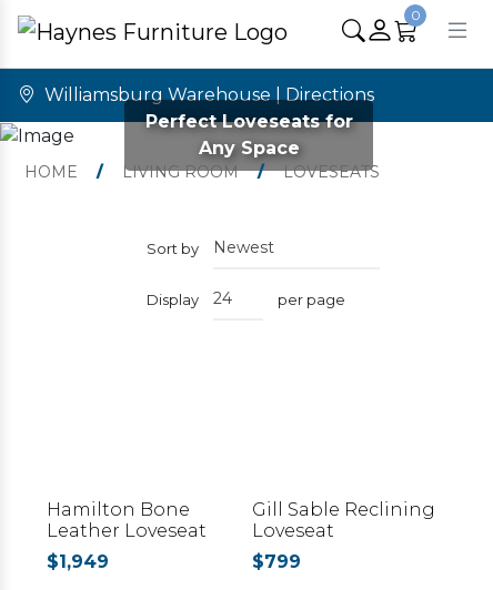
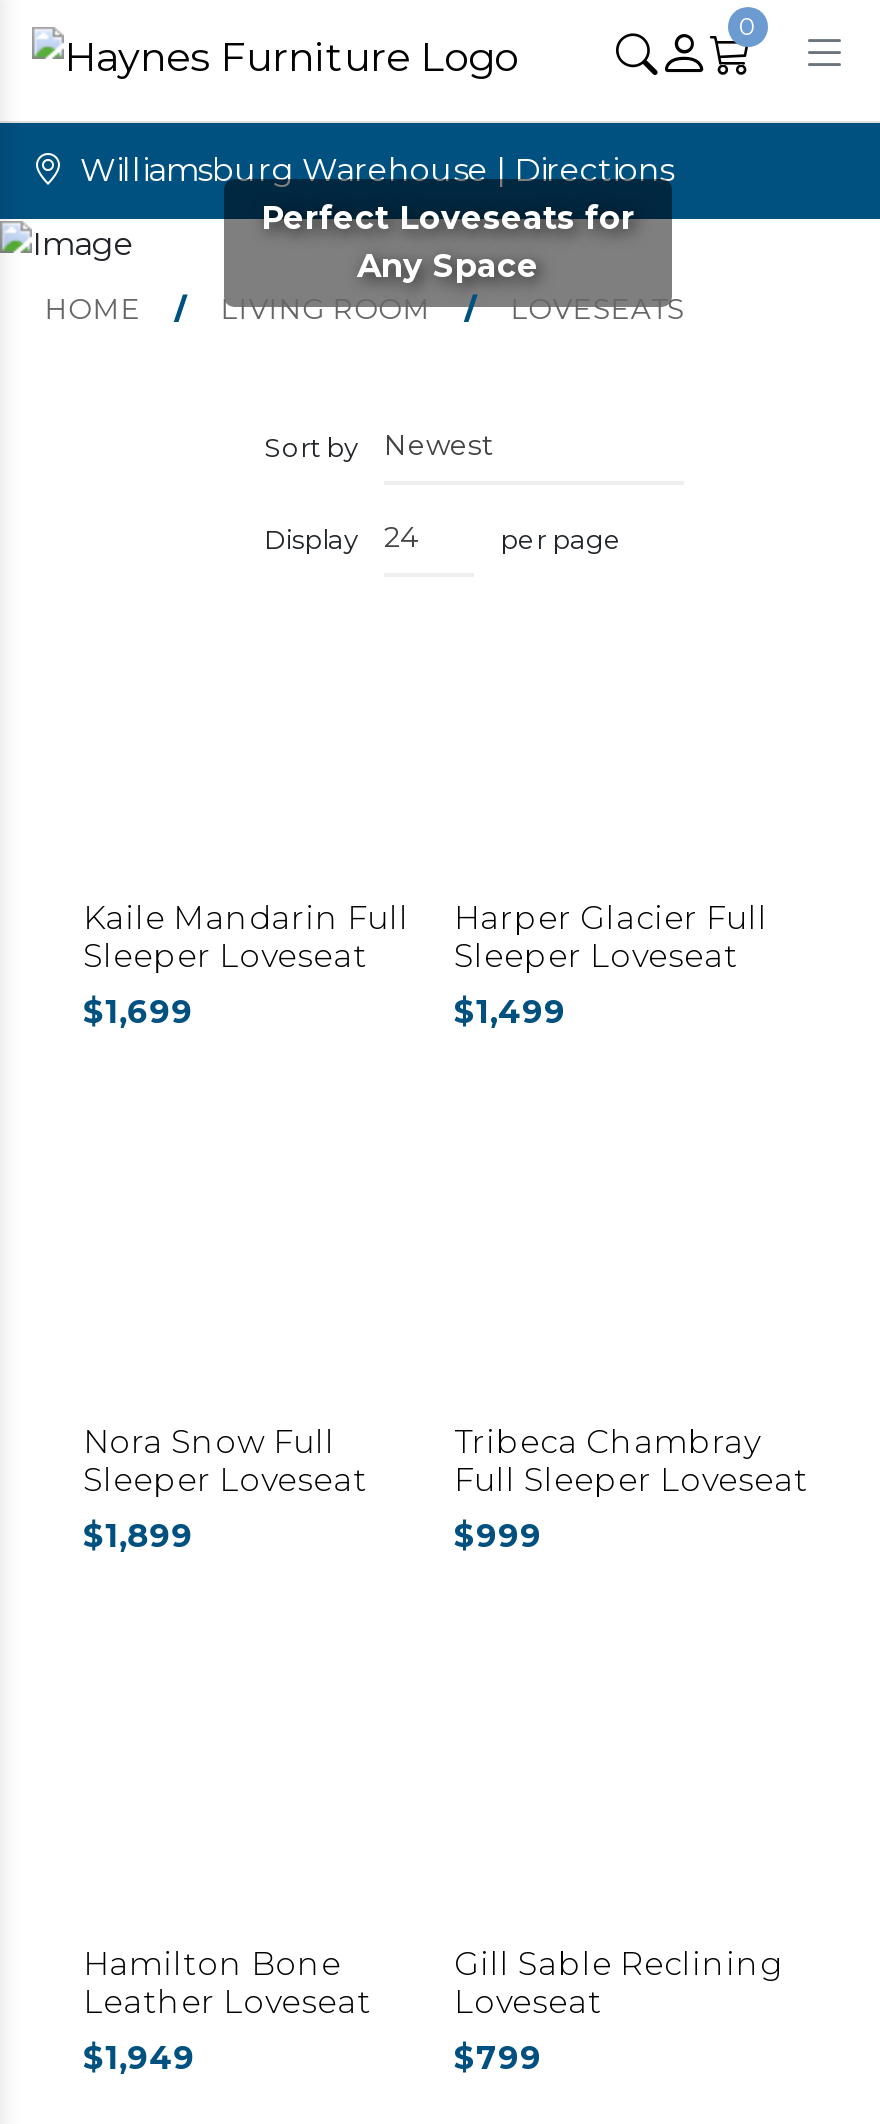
none -> [83,899,409,1031] Kaile Mandarin Full | Sleeper Loveseat | $1,699
none -> [83,1422,367,1554] Nora Snow Full | Sleeper Loveseat | $1,899
none -> [454,899,768,1031] Harper Glacier Full | Sleeper Loveseat | $1,499
none -> [454,1422,808,1554] Tribeca Chambray | Full Sleeper Loveseat | $999

